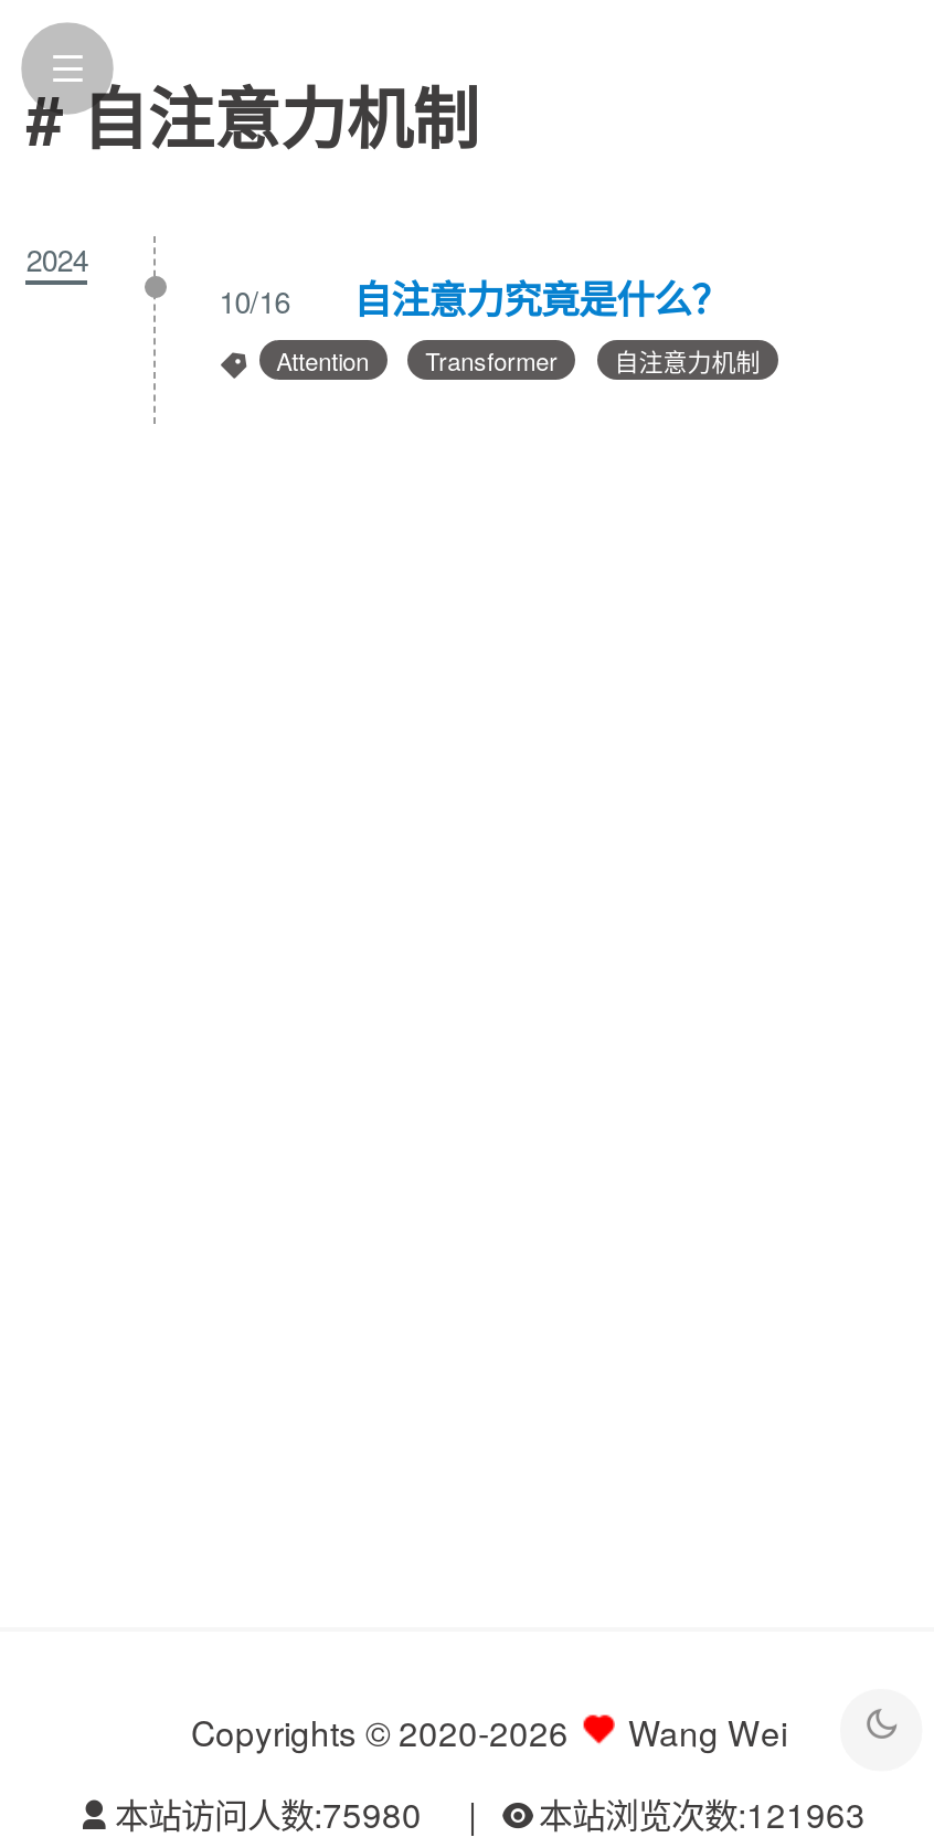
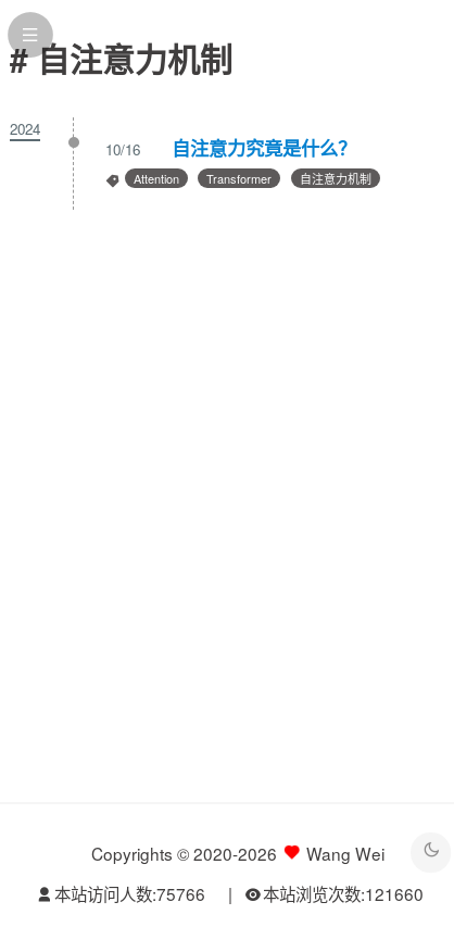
[115,1789,422,1837] 本站访问人数:75980 -> [54,882,205,905] 本站访问人数:75766
[539,1789,866,1837] 本站浏览次数:121963 -> [262,882,423,905] 本站浏览次数:121660

